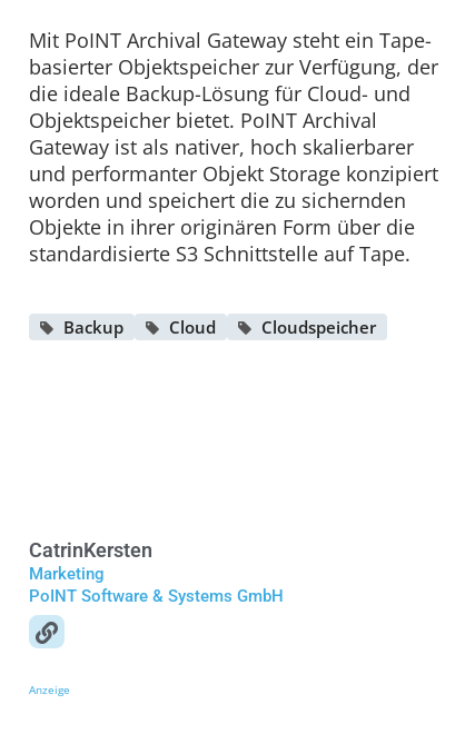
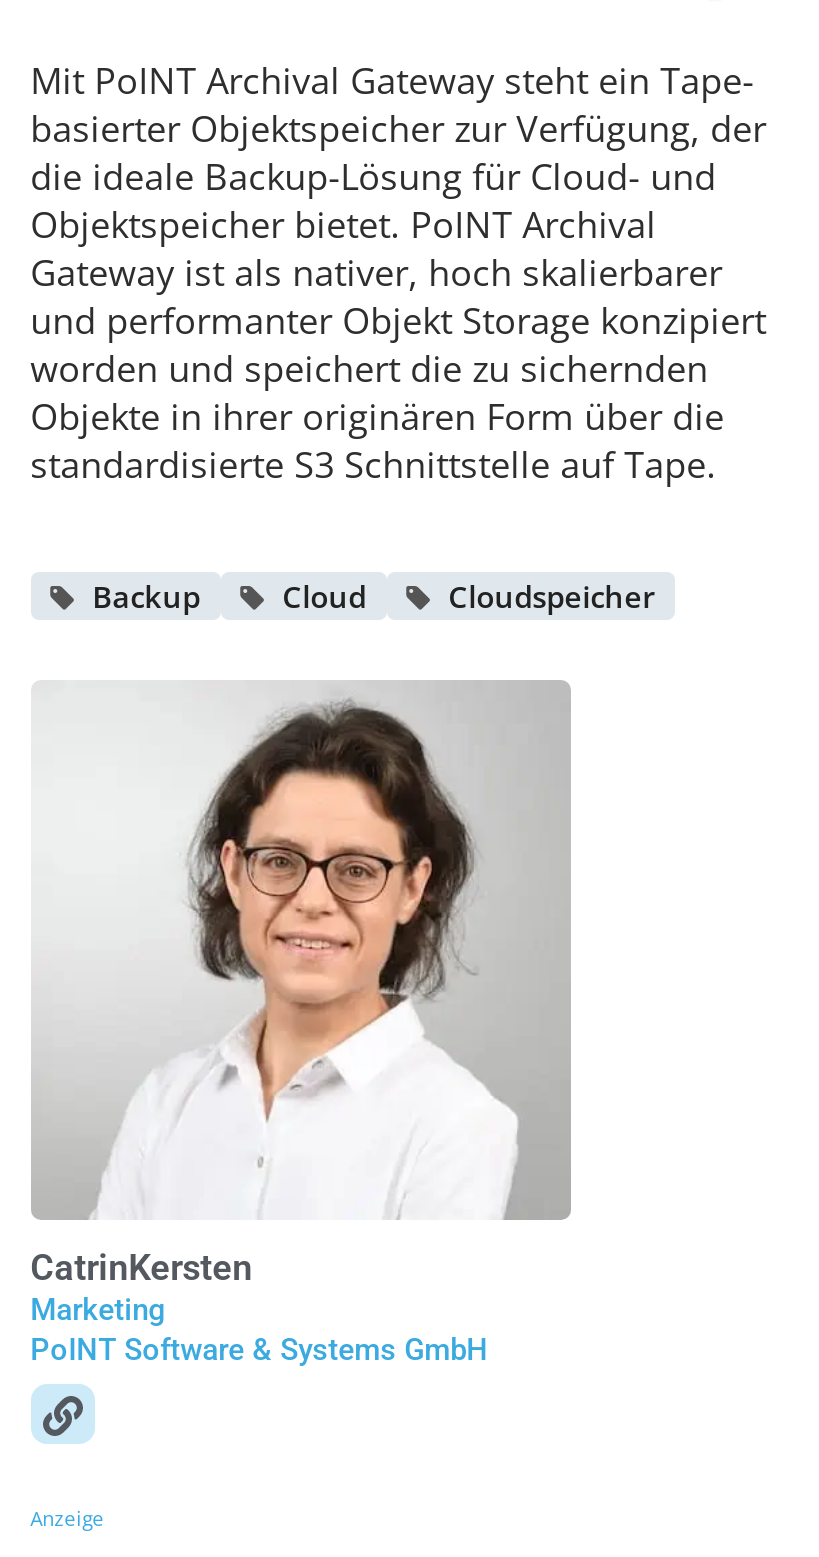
none -> [31,680,571,1220] [image]

